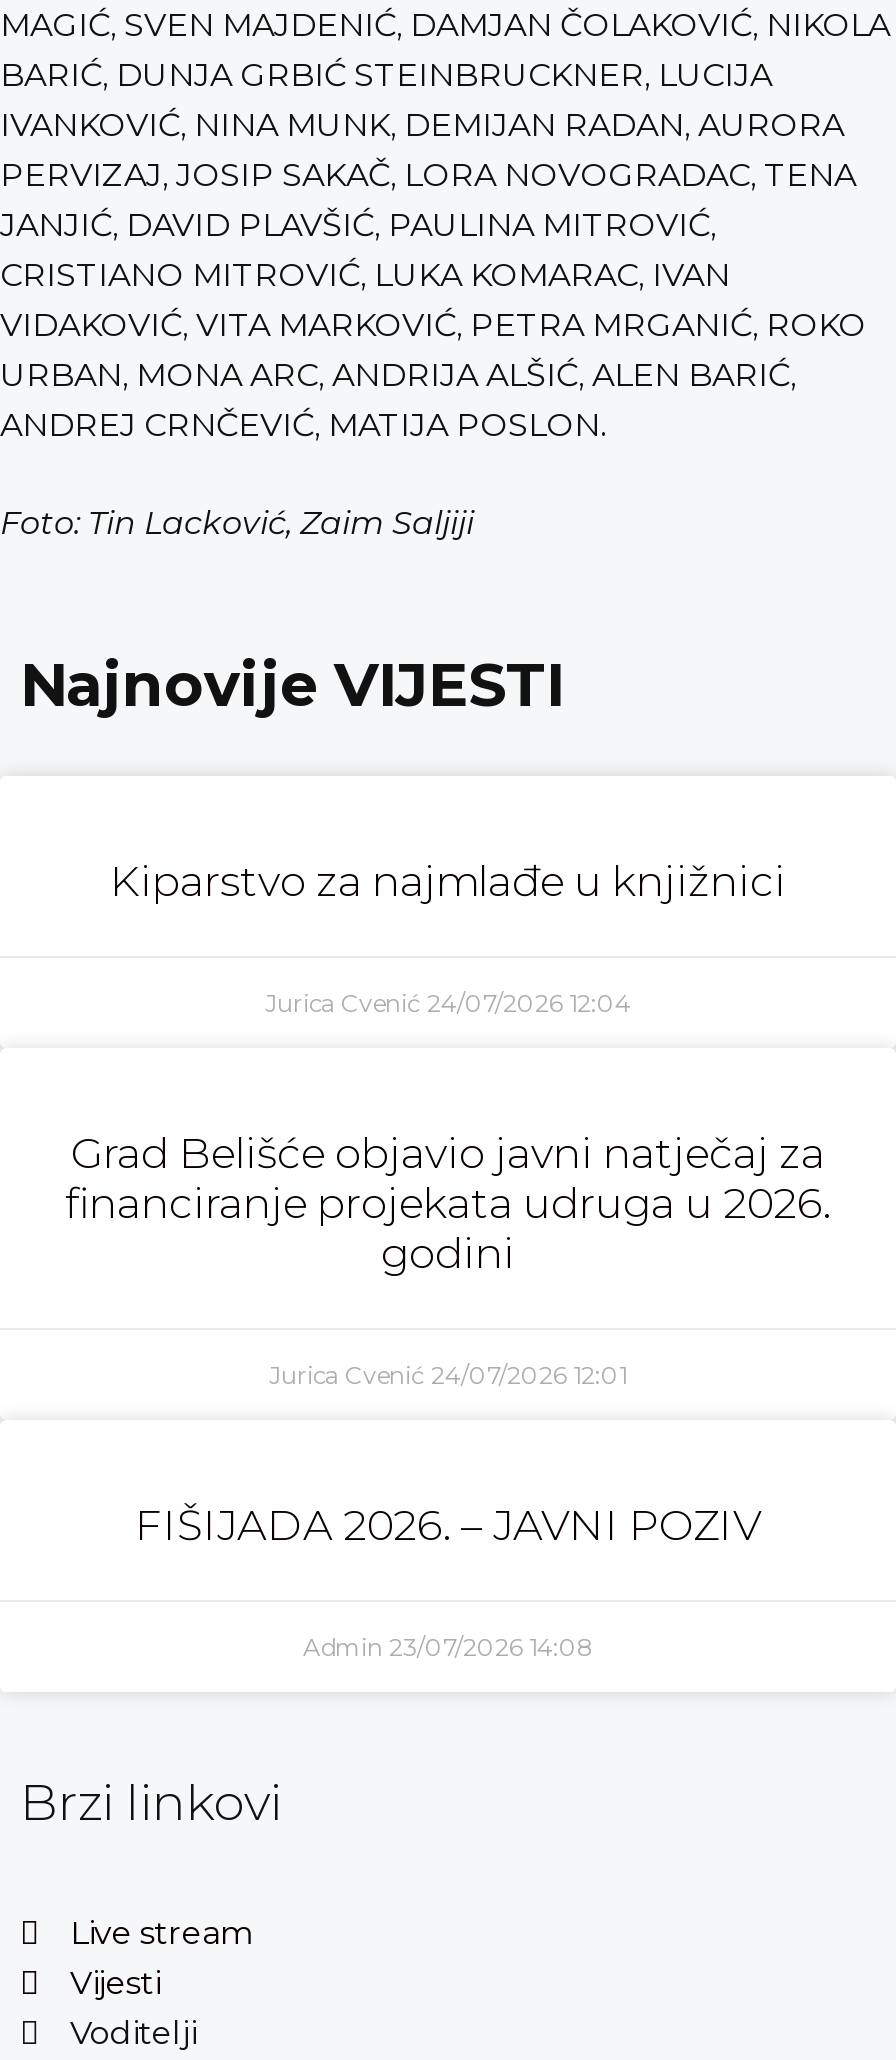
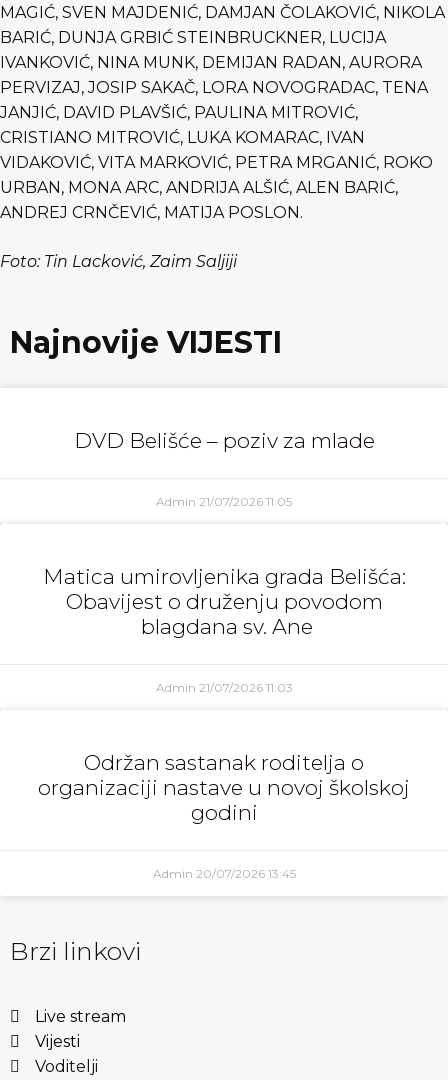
[65,857,831,1229] Kiparstvo za najmlađe u knjižnici | Jurica Cvenić 24/07/2026 12:04 | Grad Belišće objavio javni natječaj za | financiranje projekata udruga u 2026. -> [38,428,410,800] DVD Belišće – poziv za mlade | Admin 21/07/2026 11:05 | Matica umirovljenika grada Belišća: | Obavijest o druženju povodom | blagdana sv. Ane | Admin 21/07/2026 11:03 | Održan sastanak roditelja o | organizaciji nastave u novoj školskoj
moved [381,1229,515,1279] -> [190,800,257,825]: godini
[135,1361,761,1663] Jurica Cvenić 24/07/2026 12:01 | FIŠIJADA 2026. – JAVNI POZIV | Admin 23/07/2026 14:08 -> [152,866,295,881] Admin 20/07/2026 13:45

